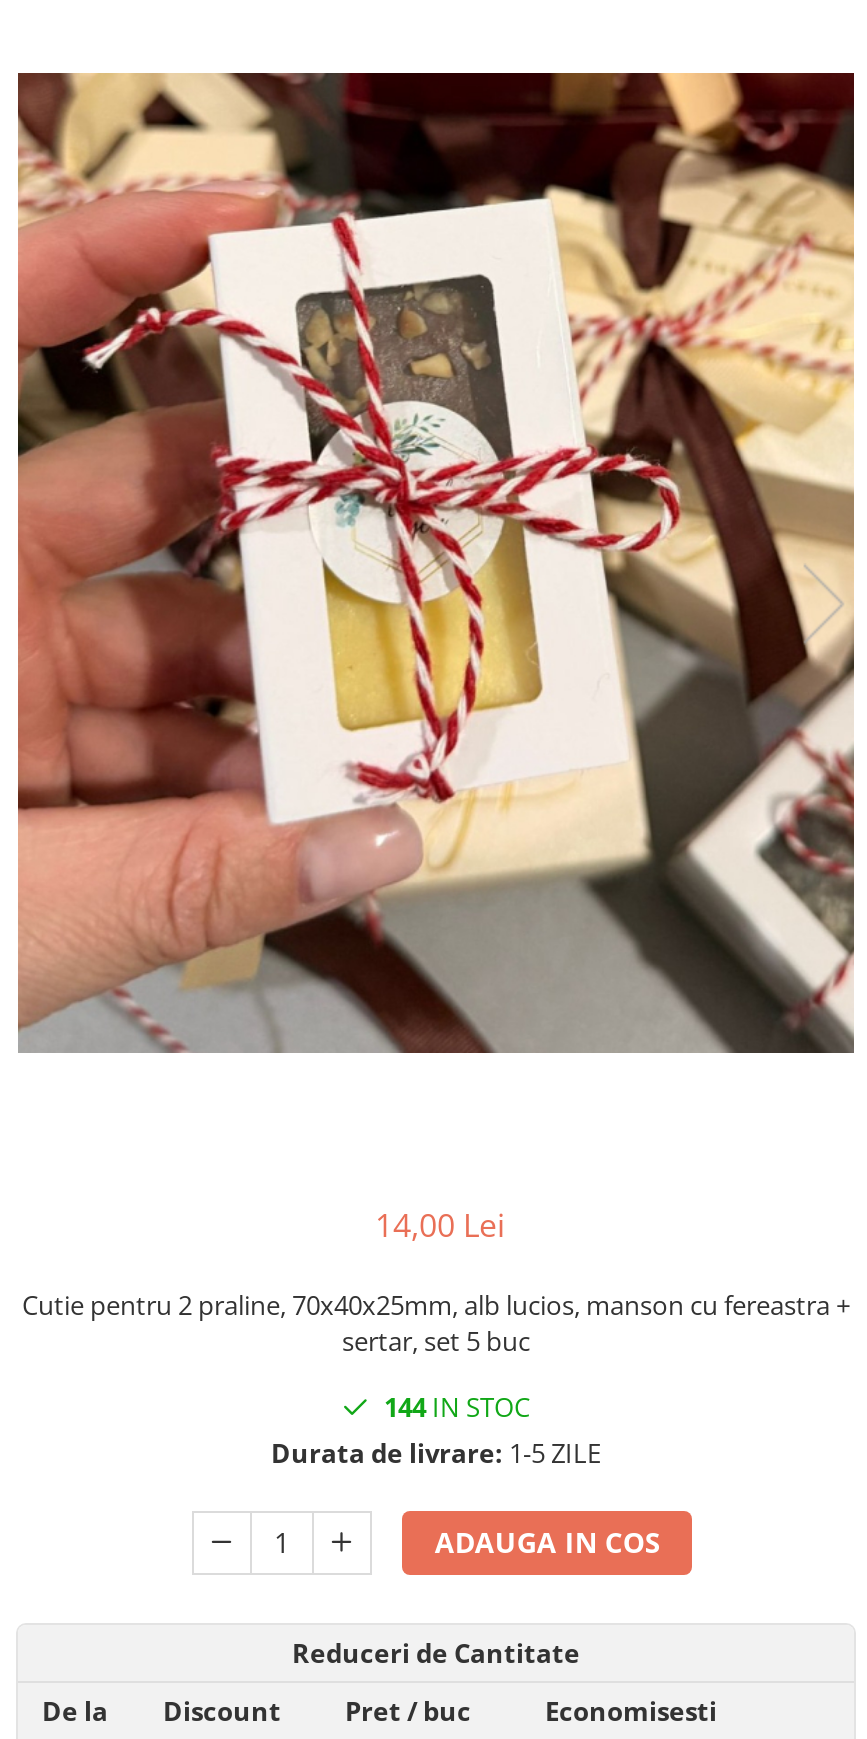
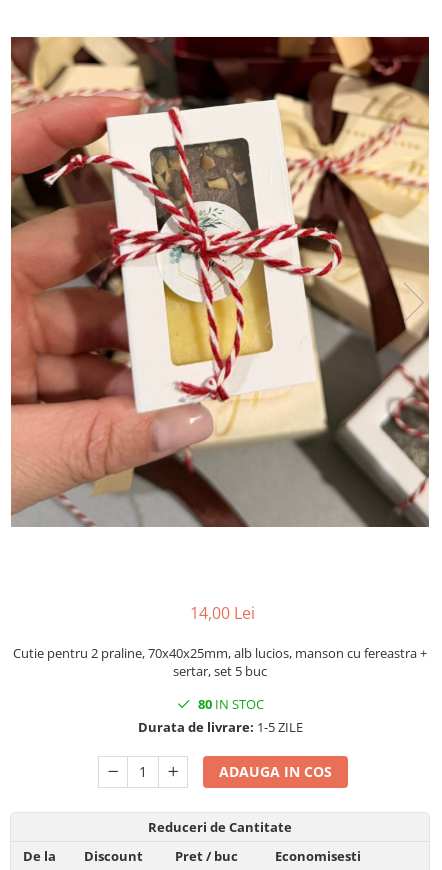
[384,1389,530,1425] 144 IN STOC -> [197,695,263,713] 80 IN STOC

